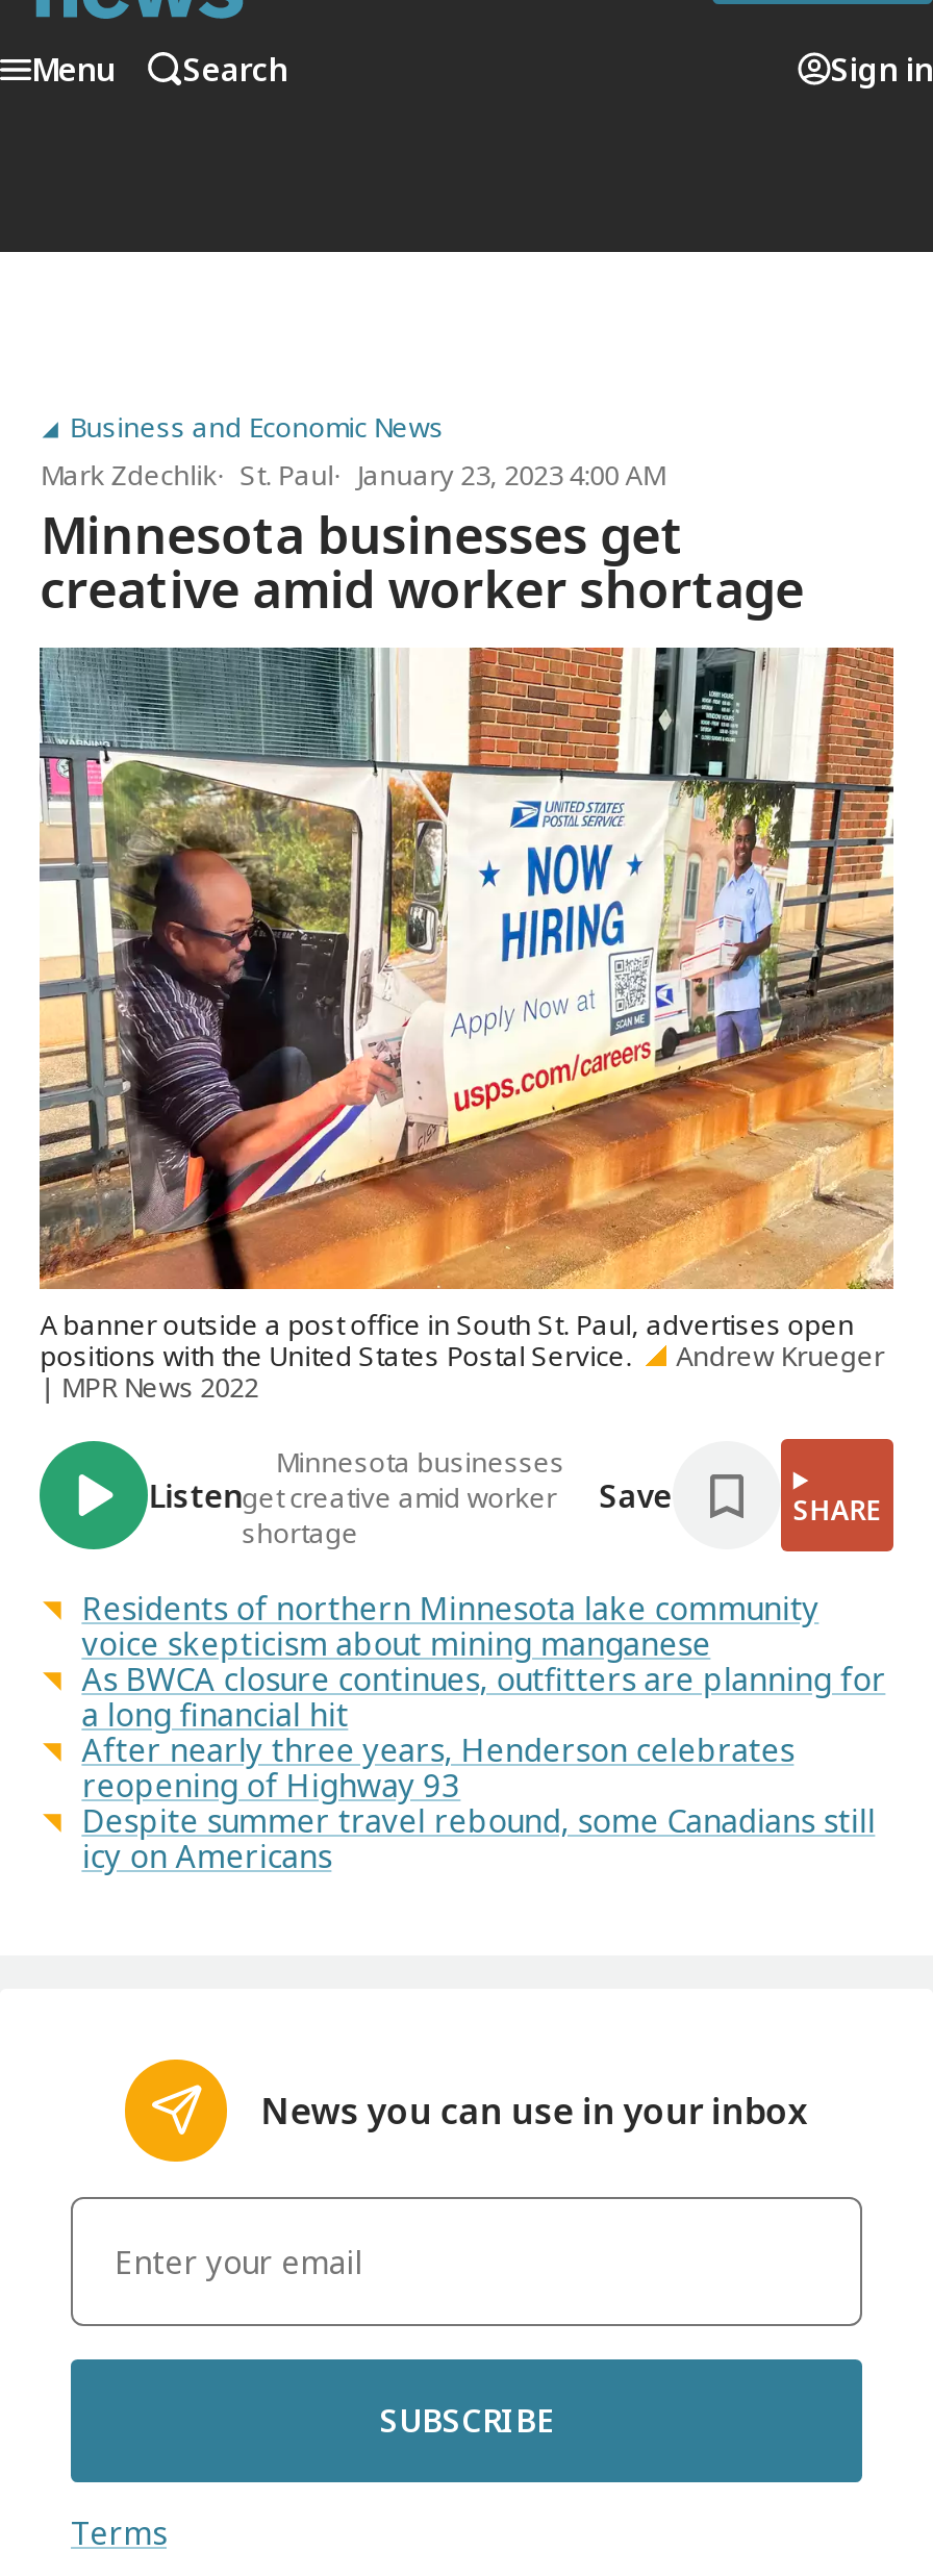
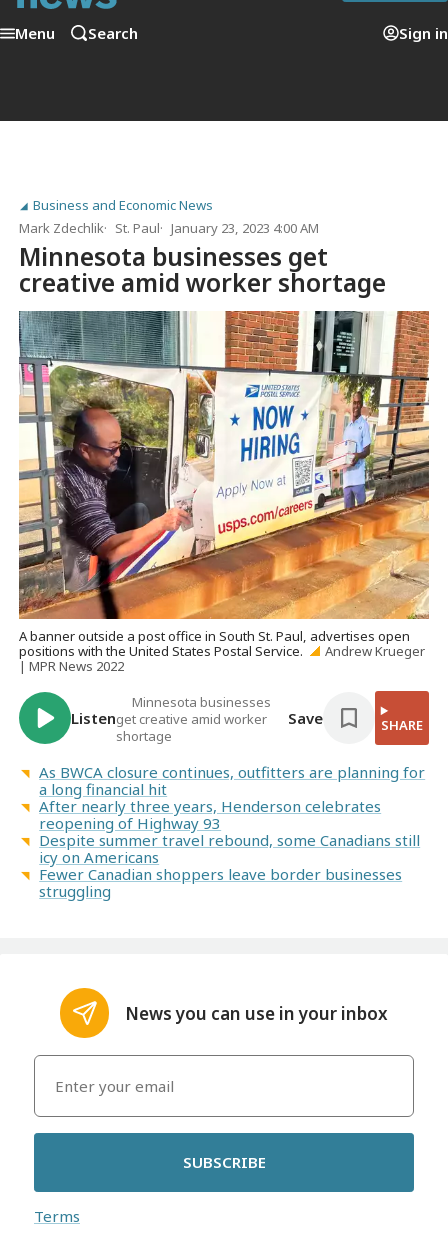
[82,1588,819,1665] Residents of northern Minnesota lake community | voice skepticism about mining manganese -> none
moved [82,1658,886,1877] -> [39,762,425,867]: As BWCA closure continues, outfitters are planning for | a long financial hit | After nearly three years, Henderson celebrates | reopening of Highway 93 | Despite summer travel rebound, some Canadians still | icy on Americans
none -> [39,864,402,901] Fewer Canadian shoppers leave border businesses | struggling

